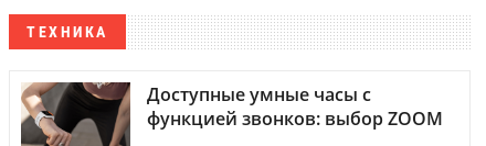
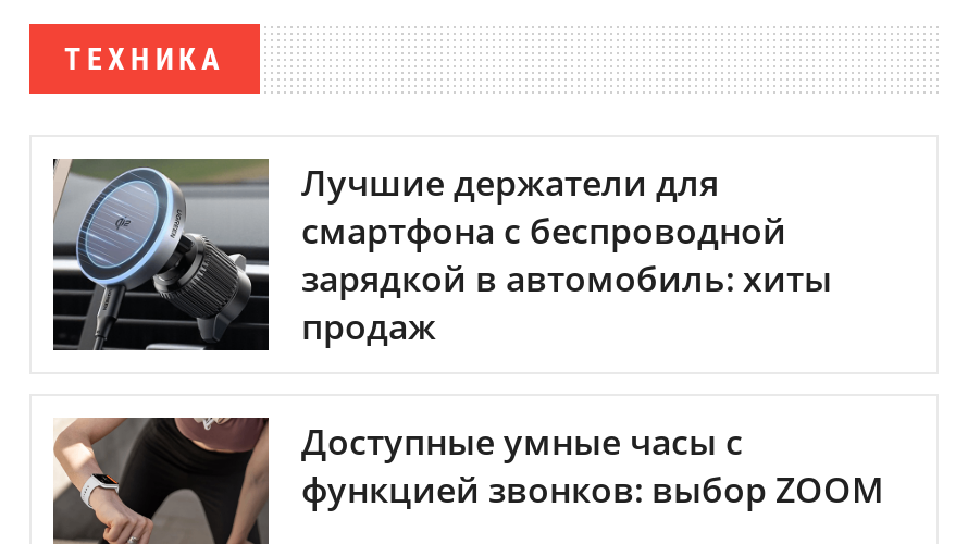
none -> [51,157,832,353] [image] | Лучшие держатели для | смартфона с беспроводной | зарядкой в автомобиль: хиты | продаж

